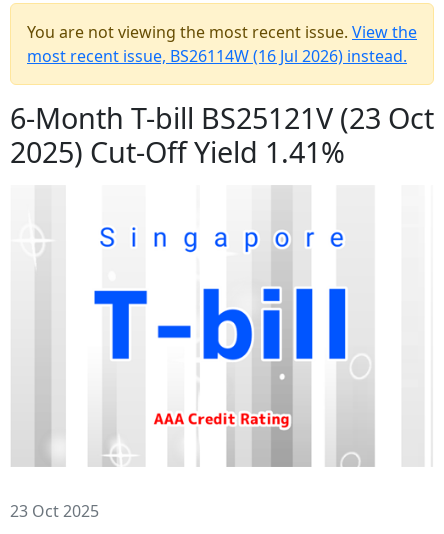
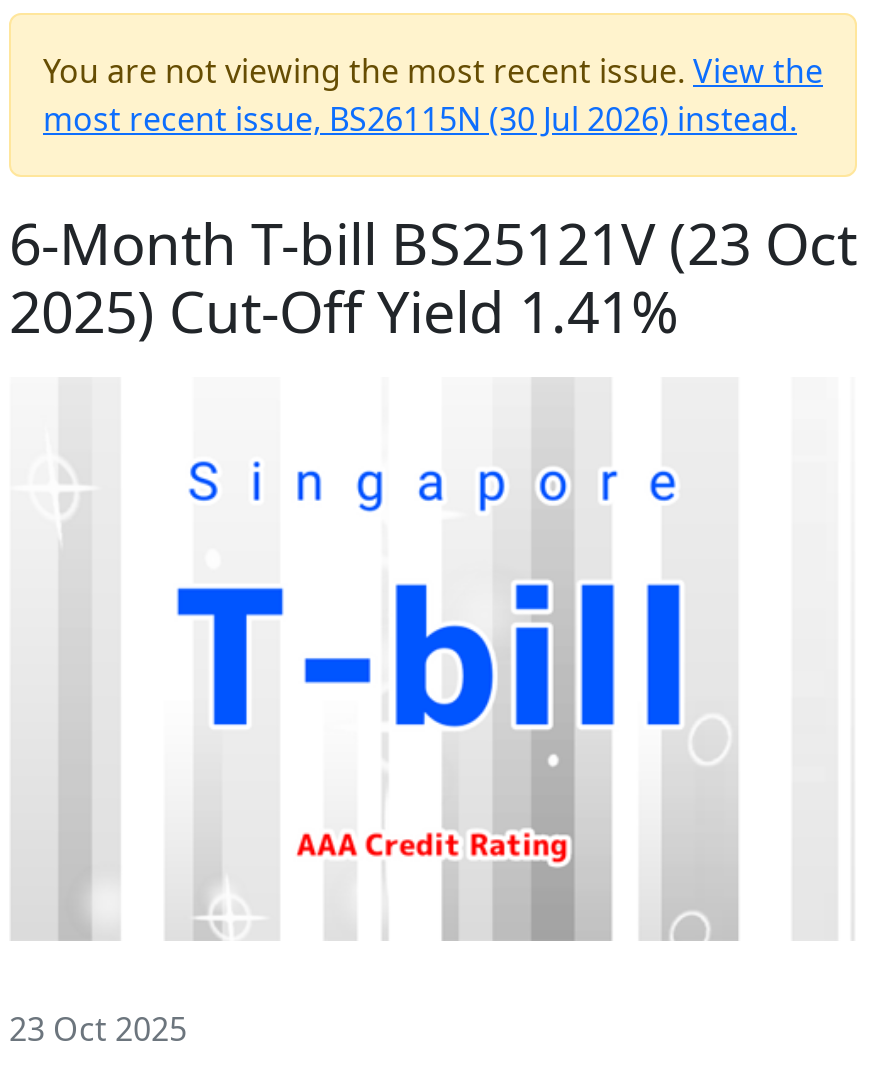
[27,45,407,67] most recent issue, BS26114W (16 Jul 2026) instead. -> [43,96,797,140] most recent issue, BS26115N (30 Jul 2026) instead.

